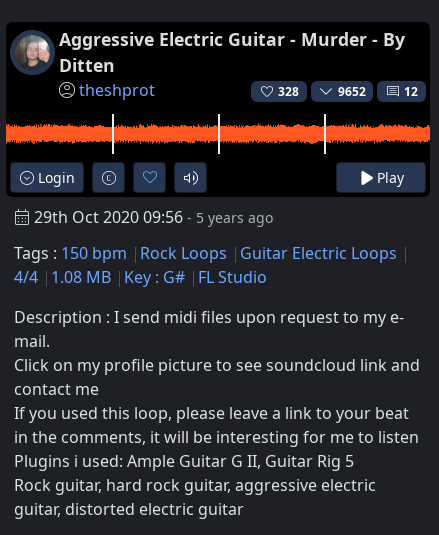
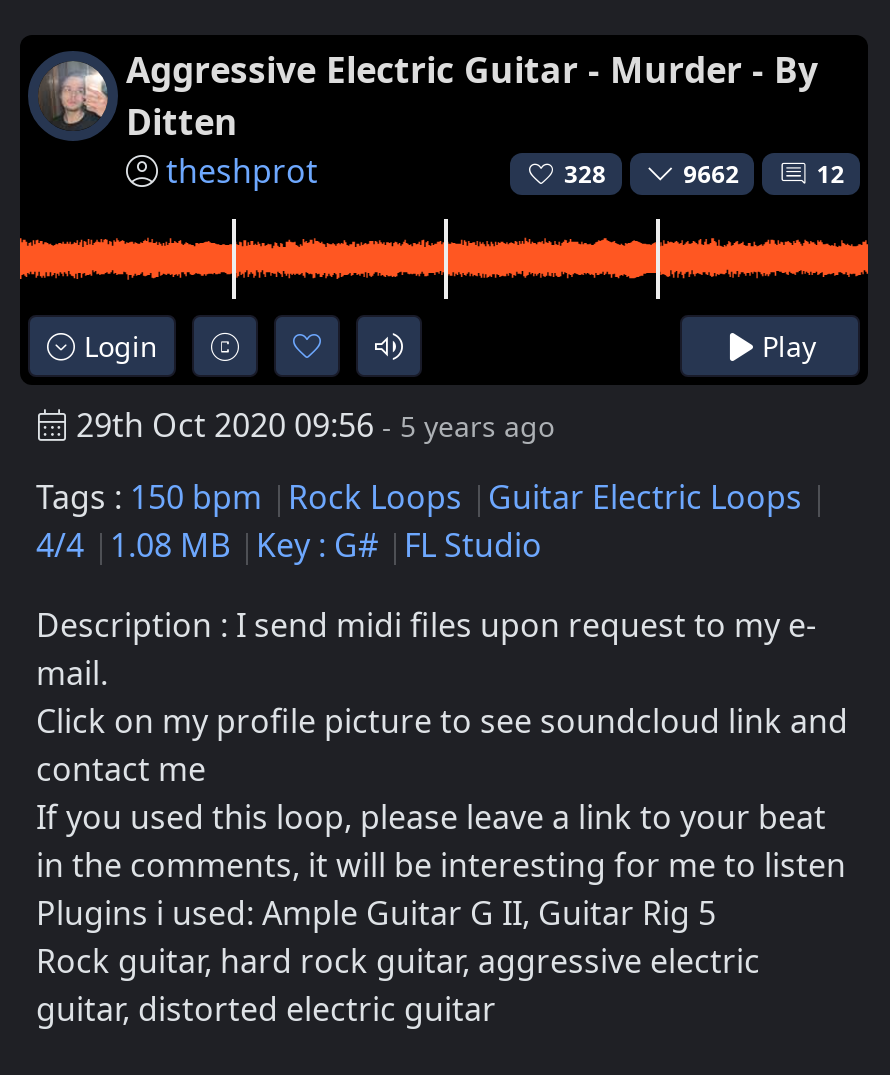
[338,83,366,100] 9652 -> [683,157,739,191] 9662

